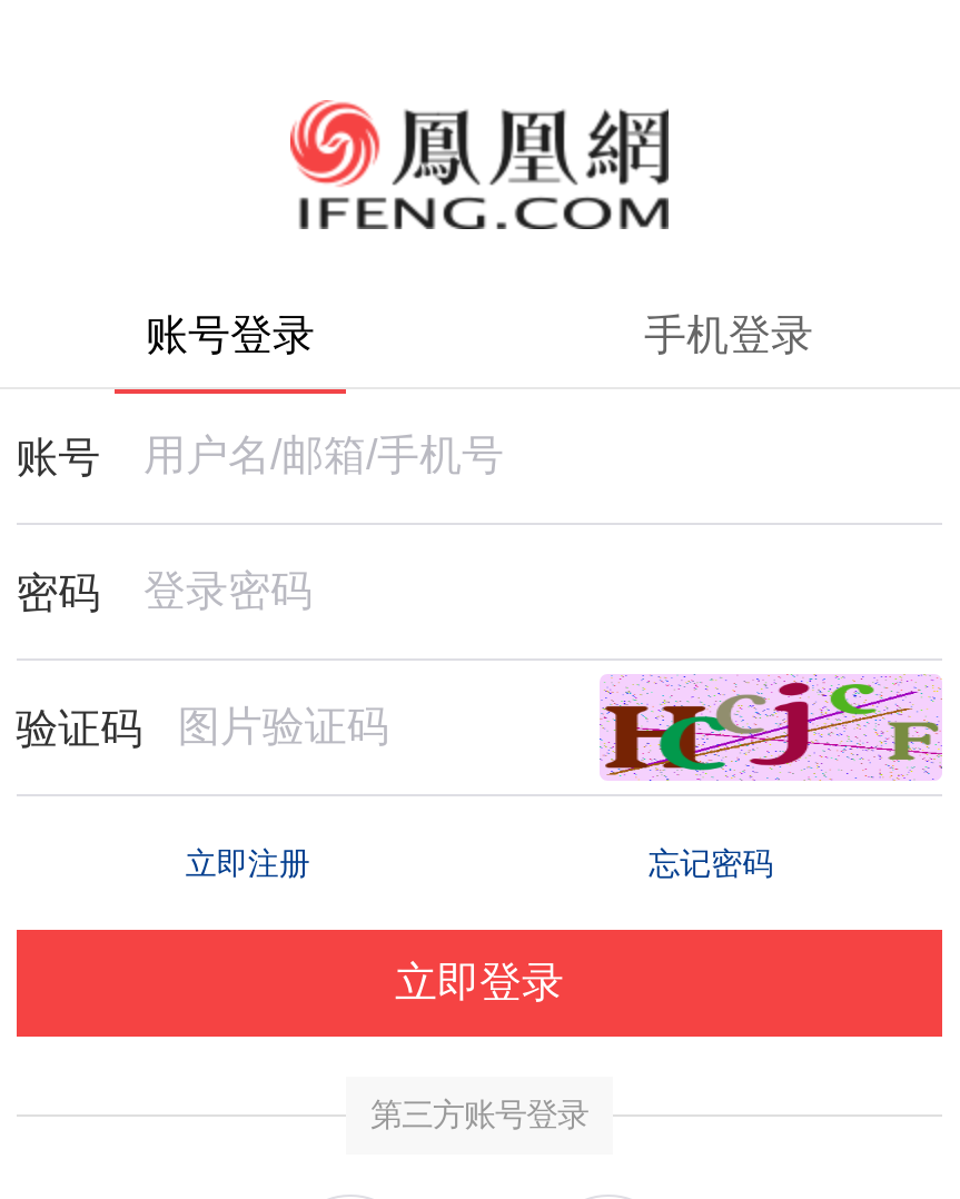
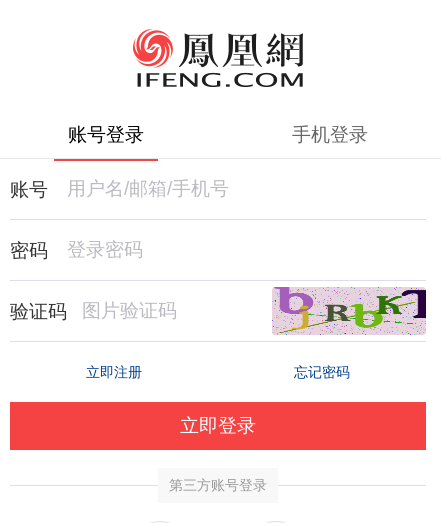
[604,674,942,781] [image] -> [273,286,427,336] [image]

